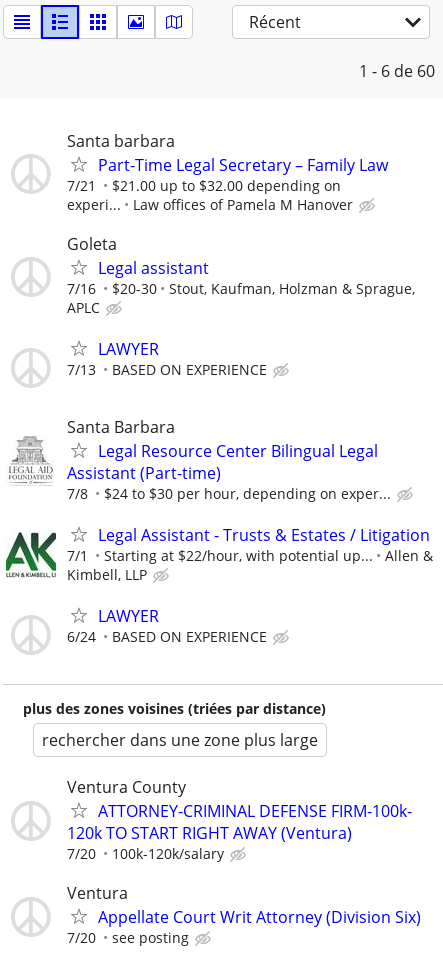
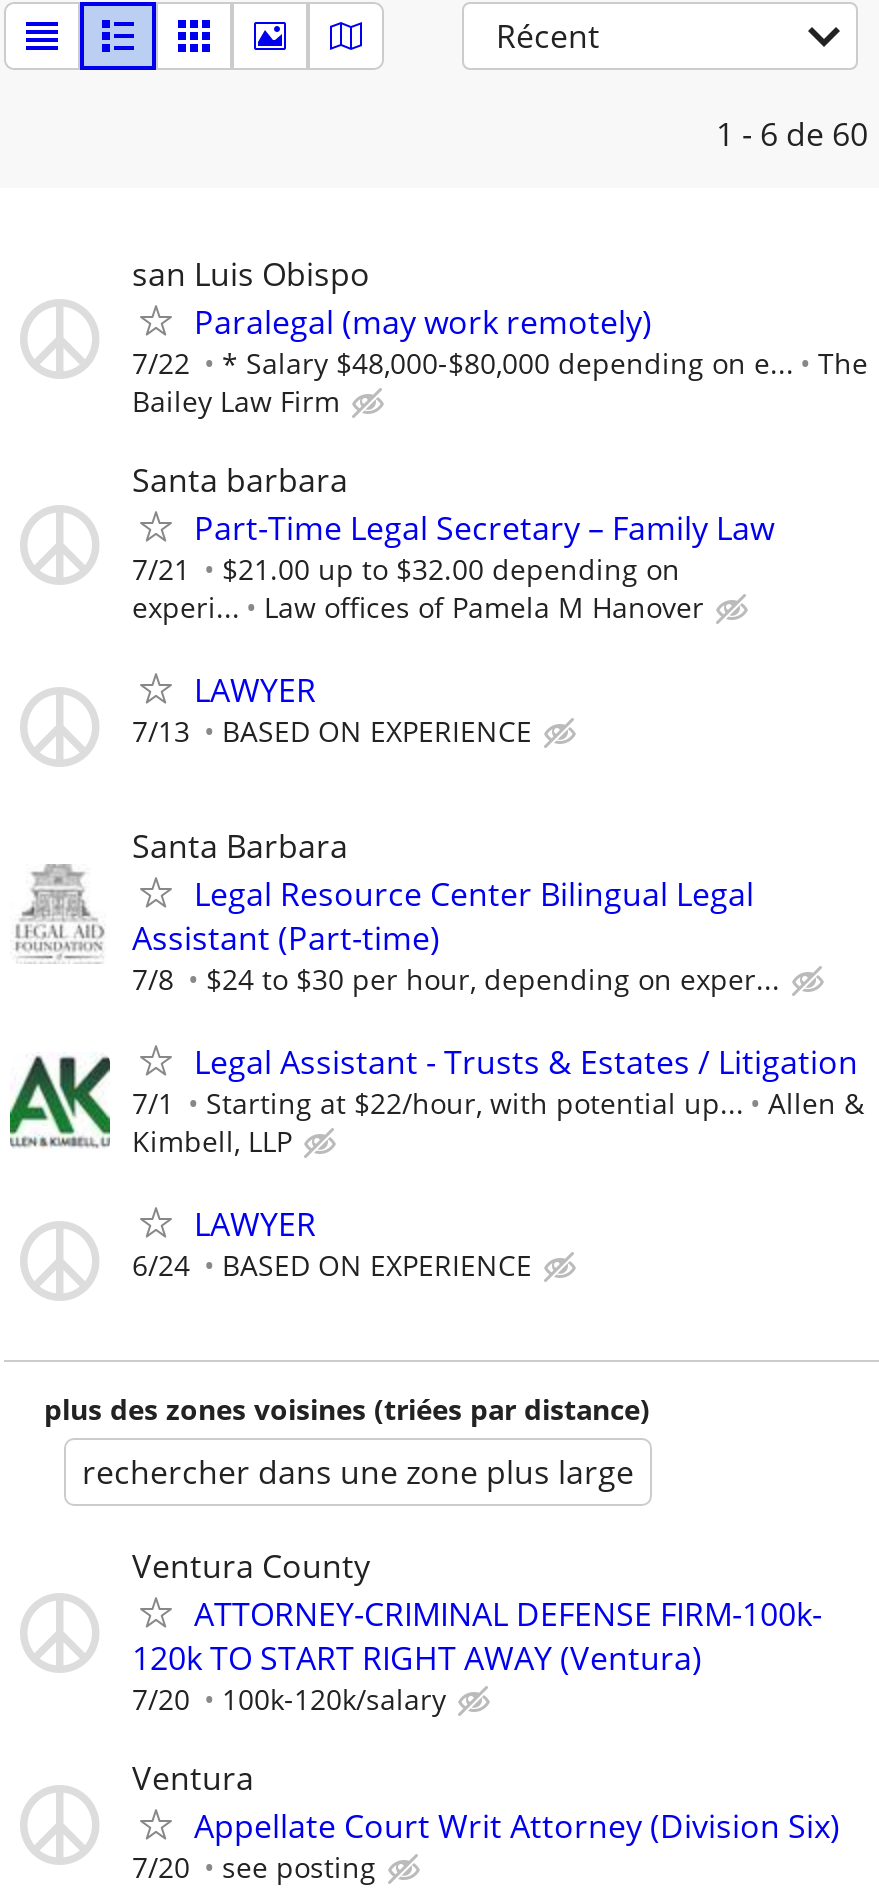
none -> [132,252,868,420] san Luis Obispo | Paralegal (may work remotely) | 7/22 | * Salary $48,000-$80,000 depending on e... | The | Bailey Law Firm
moved [67,130,388,214] -> [132,458,774,626]: Santa barbara | Part-Time Legal Secretary – Family Law | 7/21 | $21.00 up to $32.00 depending on | experi... | Law offices of Pamela M Hanover
[67,233,415,317] Goleta | Legal assistant | 7/16 | $20-30 | Stout, Kaufman, Holzman & Sprague, | APLC -> none

